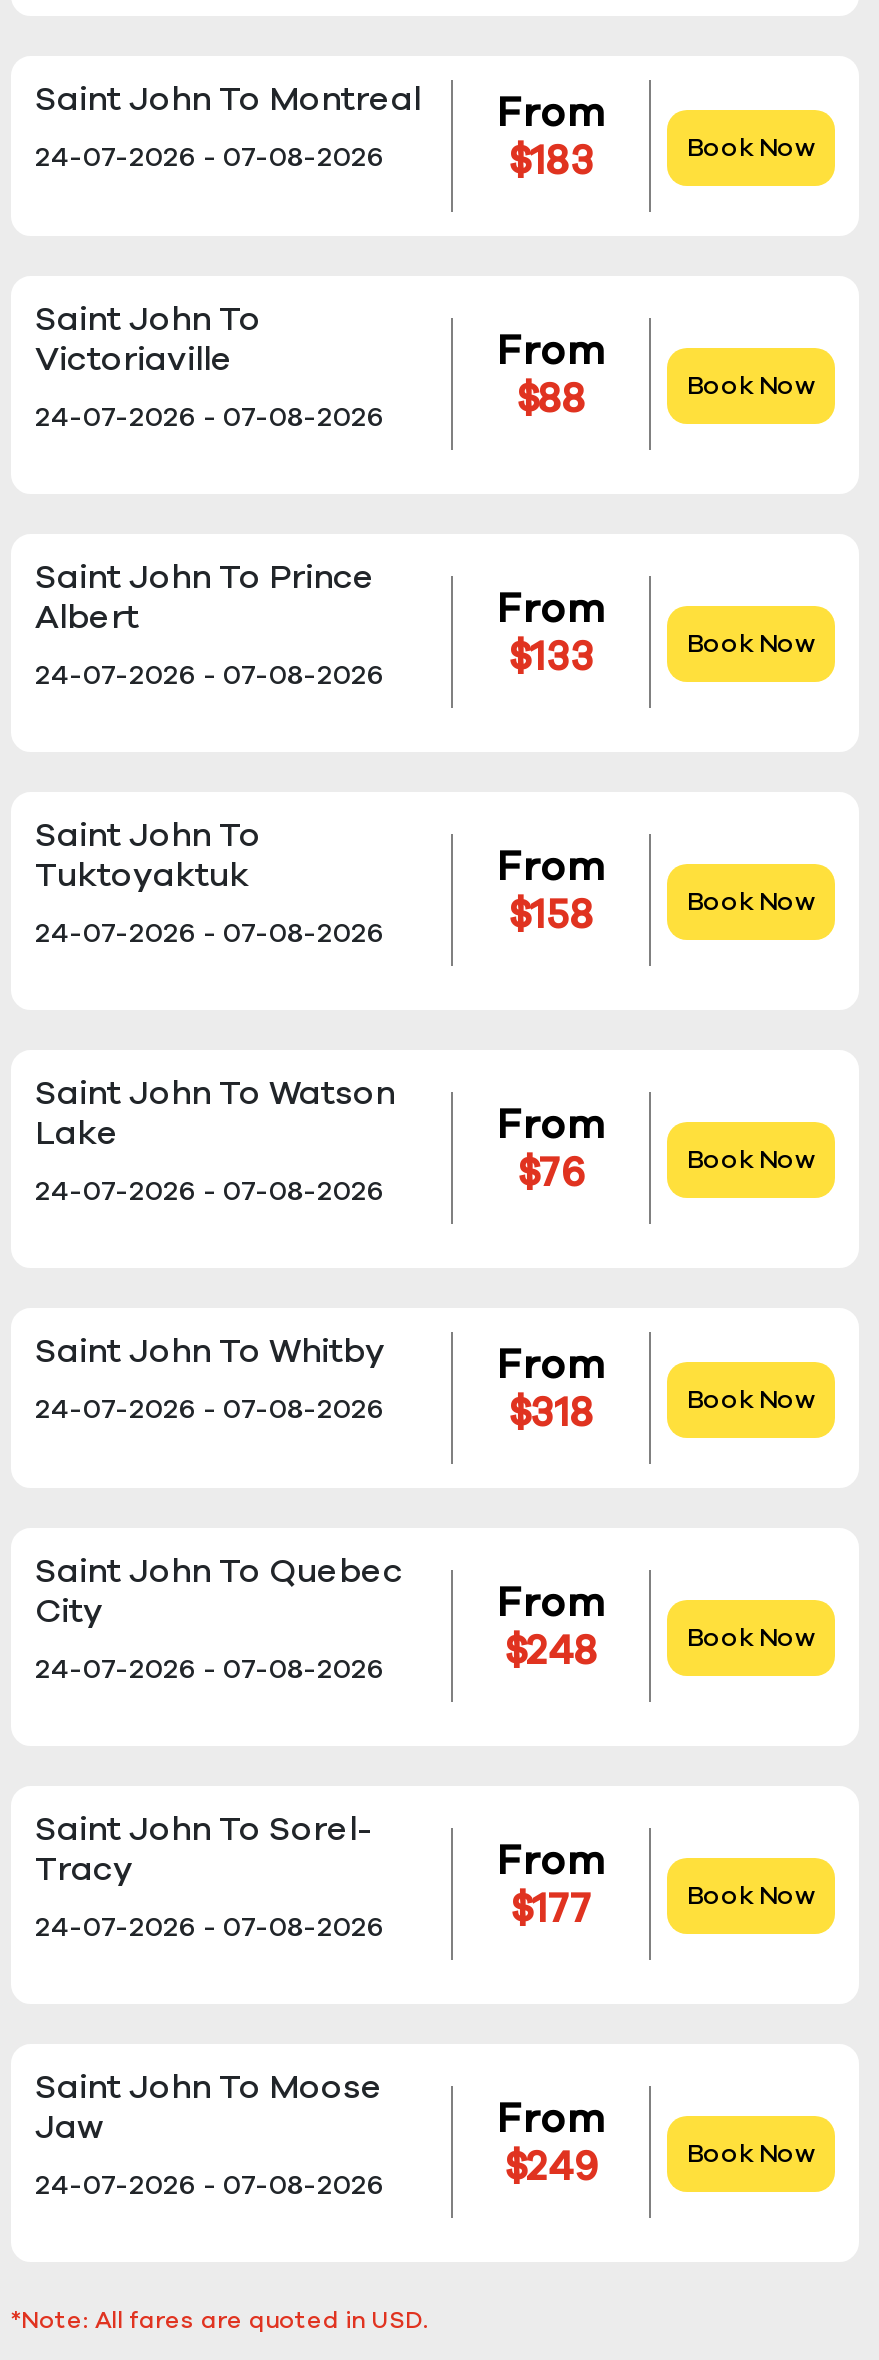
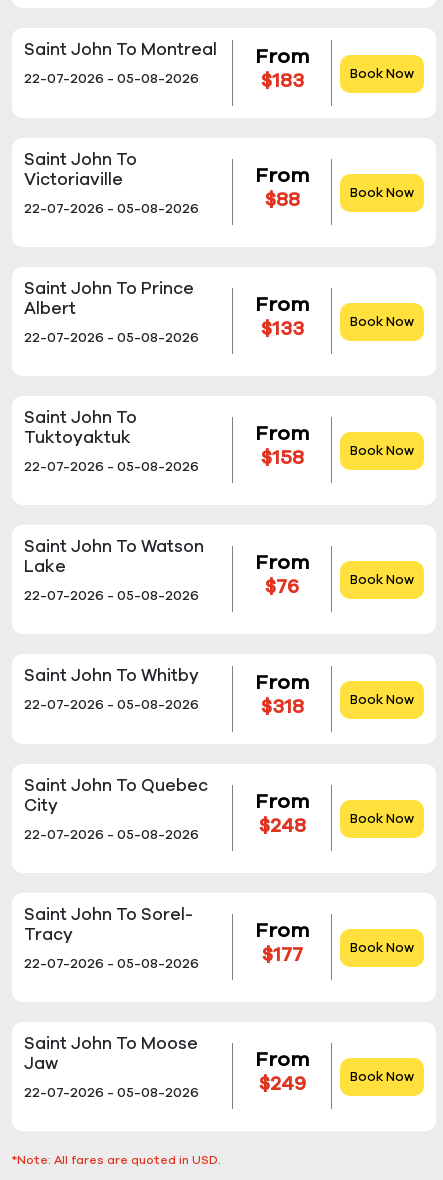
[35,139,385,177] 24-07-2026 - 07-08-2026 -> [24,69,199,88] 22-07-2026 - 05-08-2026
[35,398,385,436] 24-07-2026 - 07-08-2026 -> [24,199,199,218] 22-07-2026 - 05-08-2026
[35,656,385,694] 24-07-2026 - 07-08-2026 -> [24,328,199,347] 22-07-2026 - 05-08-2026
[35,914,385,952] 24-07-2026 - 07-08-2026 -> [24,457,199,476] 22-07-2026 - 05-08-2026
[35,1172,385,1210] 24-07-2026 - 07-08-2026 -> [24,586,199,605] 22-07-2026 - 05-08-2026
[35,1391,385,1429] 24-07-2026 - 07-08-2026 -> [24,695,199,714] 22-07-2026 - 05-08-2026
[35,1650,385,1688] 24-07-2026 - 07-08-2026 -> [24,825,199,844] 22-07-2026 - 05-08-2026
[35,1908,385,1946] 24-07-2026 - 07-08-2026 -> [24,954,199,973] 22-07-2026 - 05-08-2026
[35,2166,385,2204] 24-07-2026 - 07-08-2026 -> [24,1083,199,1102] 22-07-2026 - 05-08-2026

